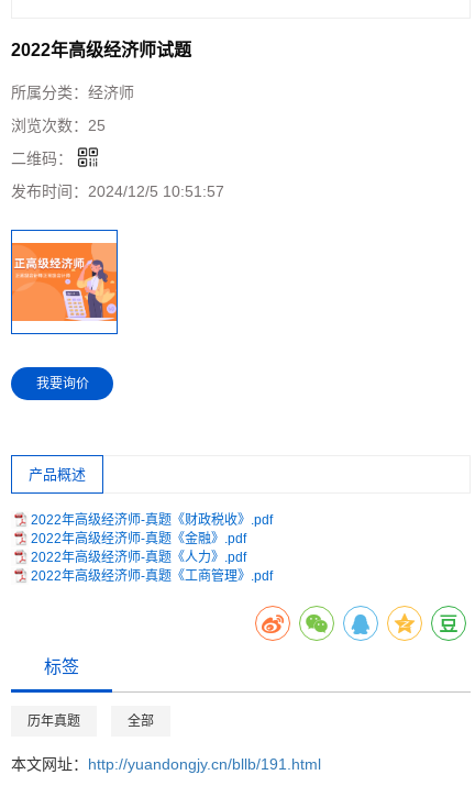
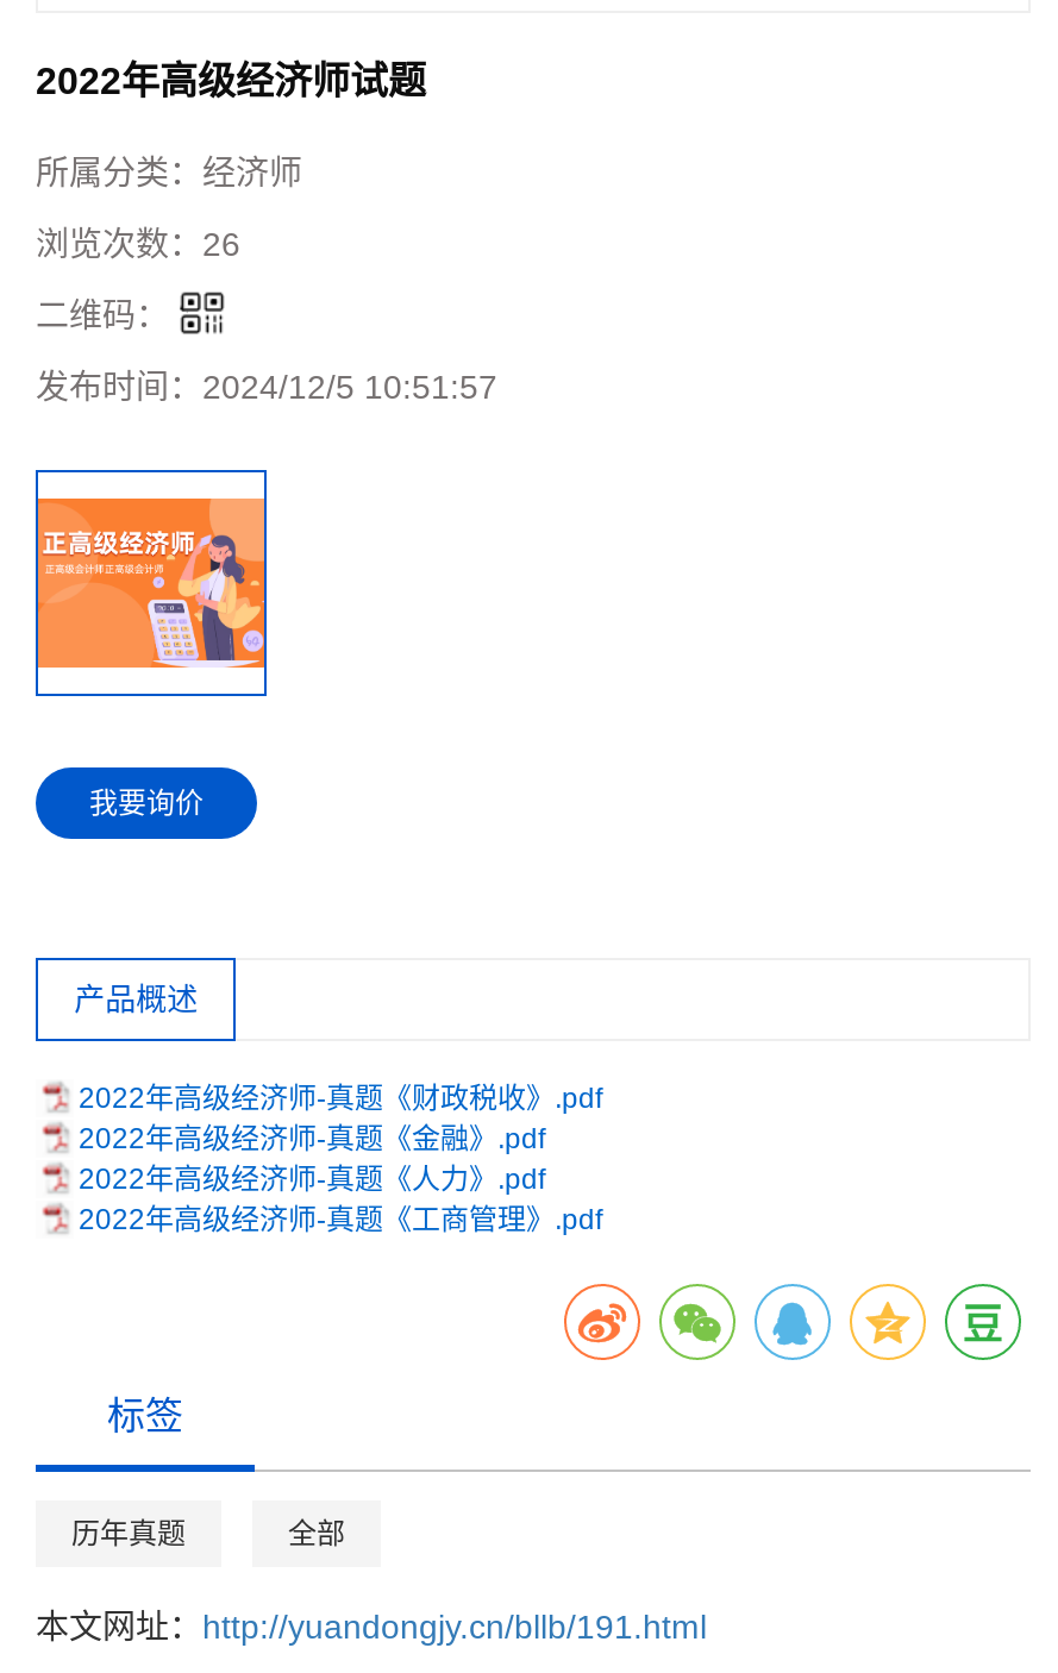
[11,117,106,134] 浏览次数：25 -> [36,226,240,264] 浏览次数：26

